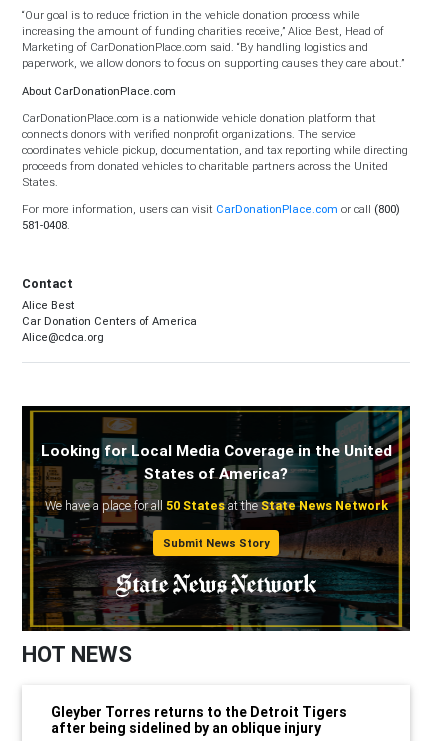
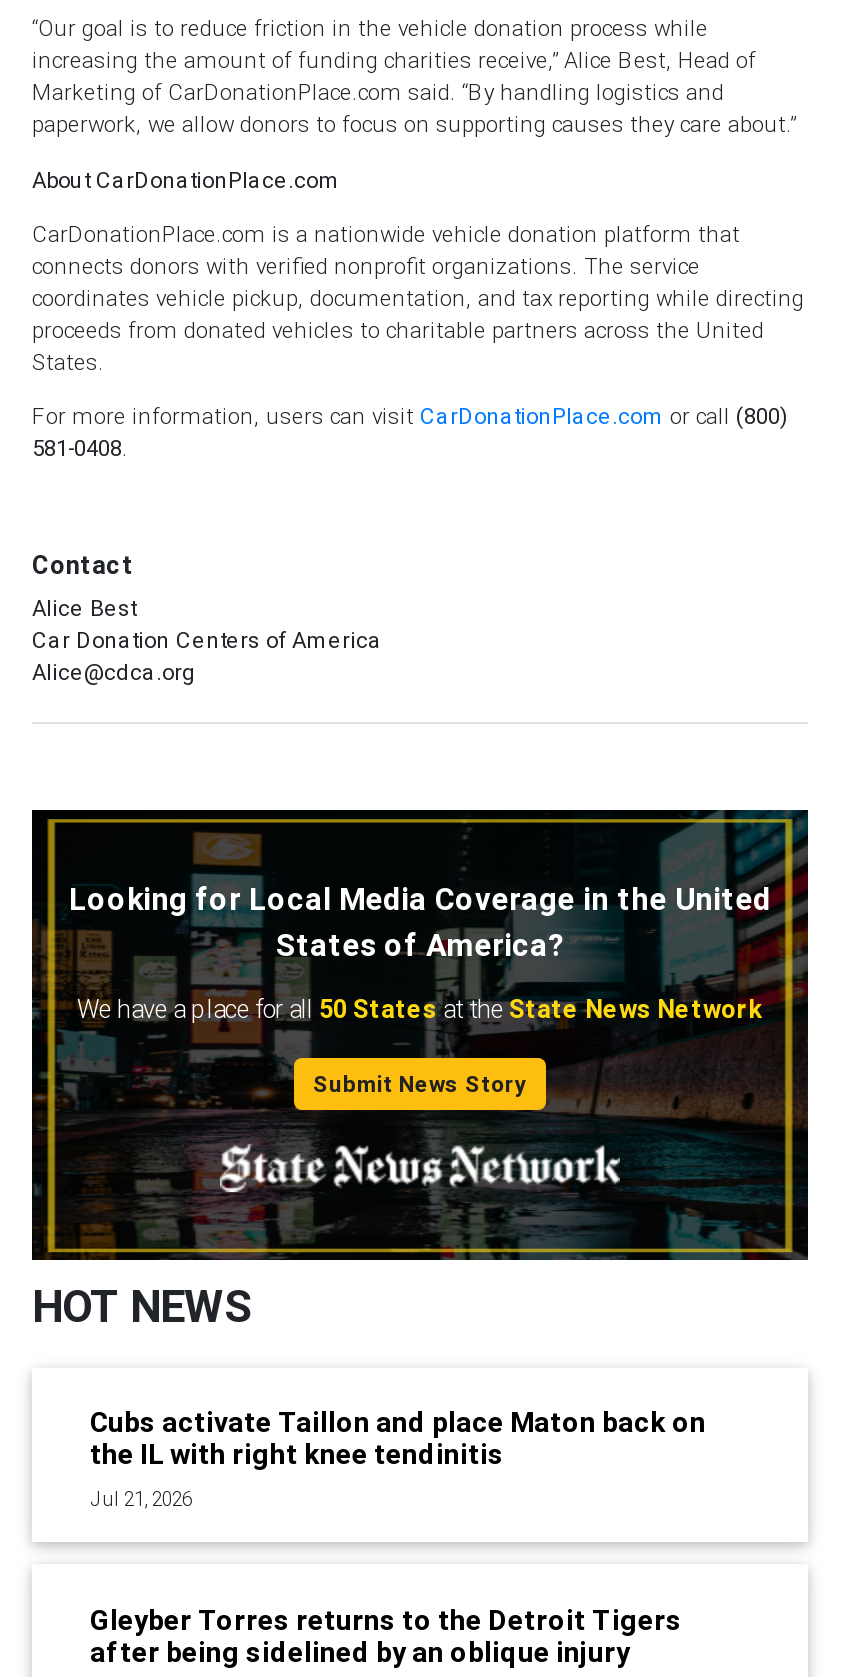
none -> [90,1404,706,1512] Cubs activate Taillon and place Maton back on | the IL with right knee tendinitis | Jul 21, 2026

